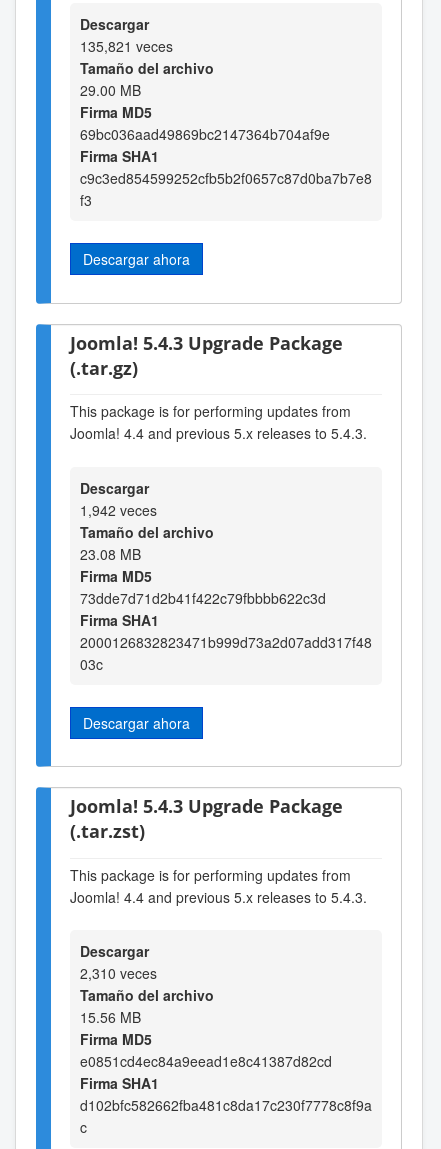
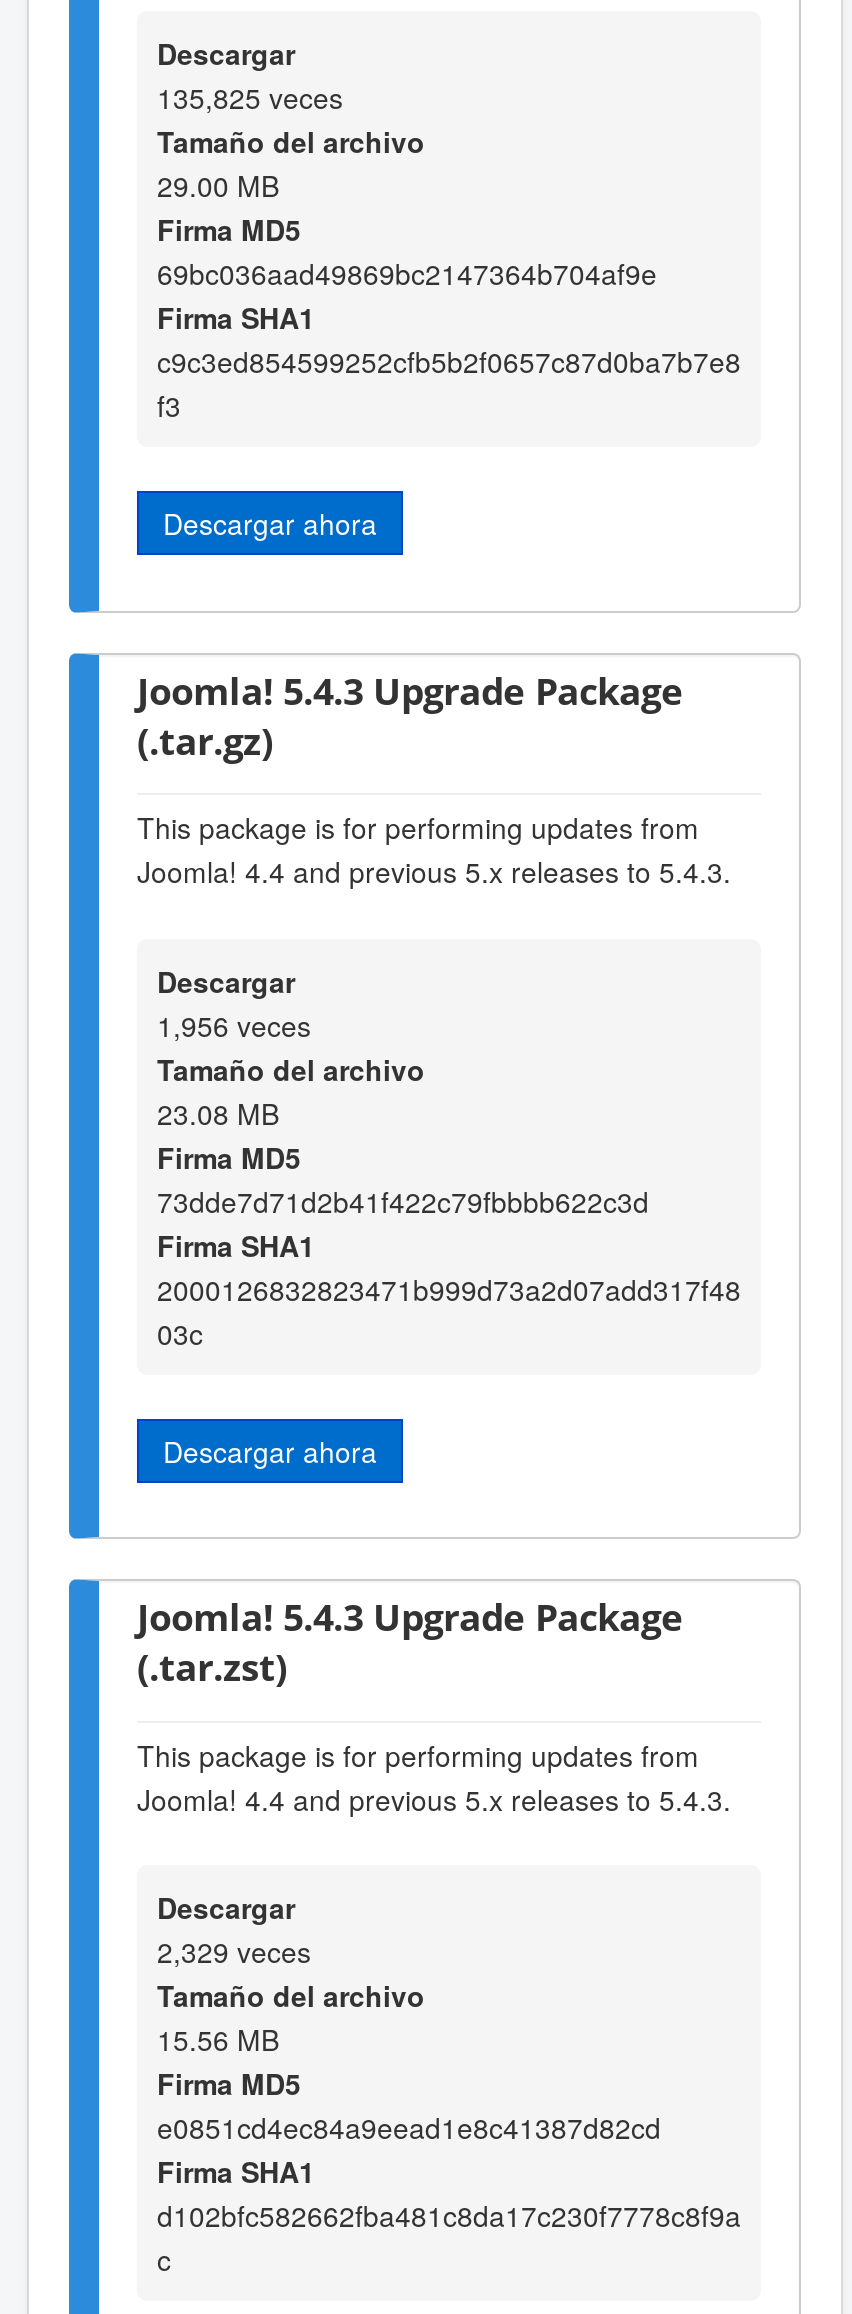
[80,36,173,56] 135,821 veces -> [157,78,343,118] 135,825 veces
[80,500,157,520] 1,942 veces -> [157,1005,311,1045] 1,956 veces
[80,963,157,983] 2,310 veces -> [157,1931,311,1971] 2,329 veces

